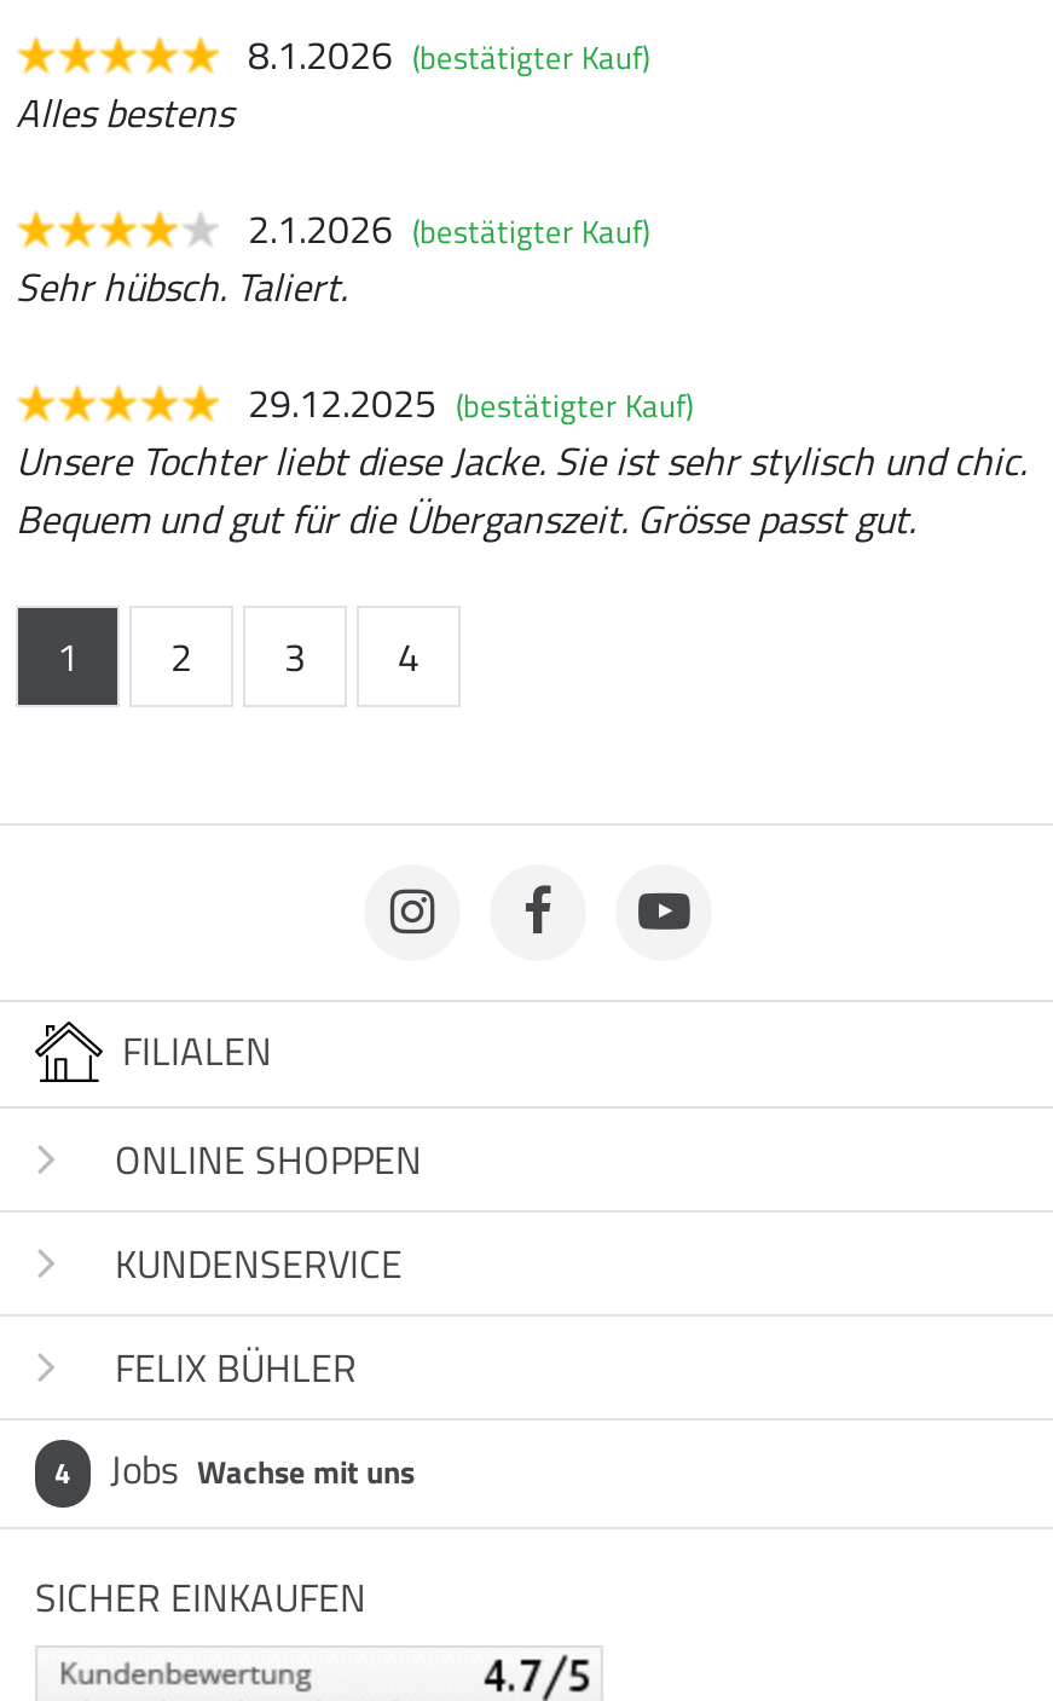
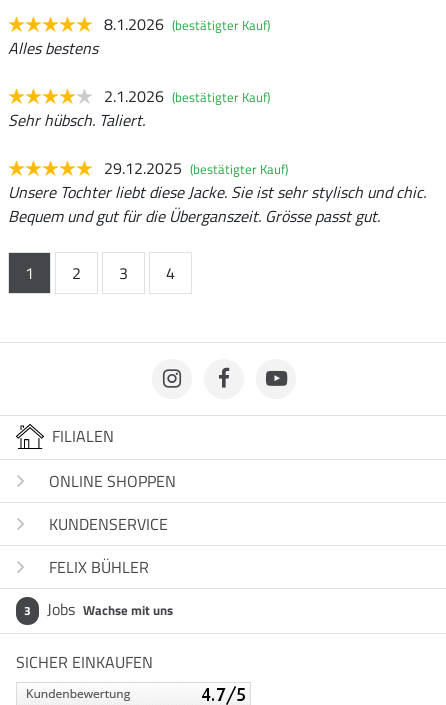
[54,1439,415,1497] 4 Jobs Wachse mit uns -> [24,597,173,621] 3 Jobs Wachse mit uns

